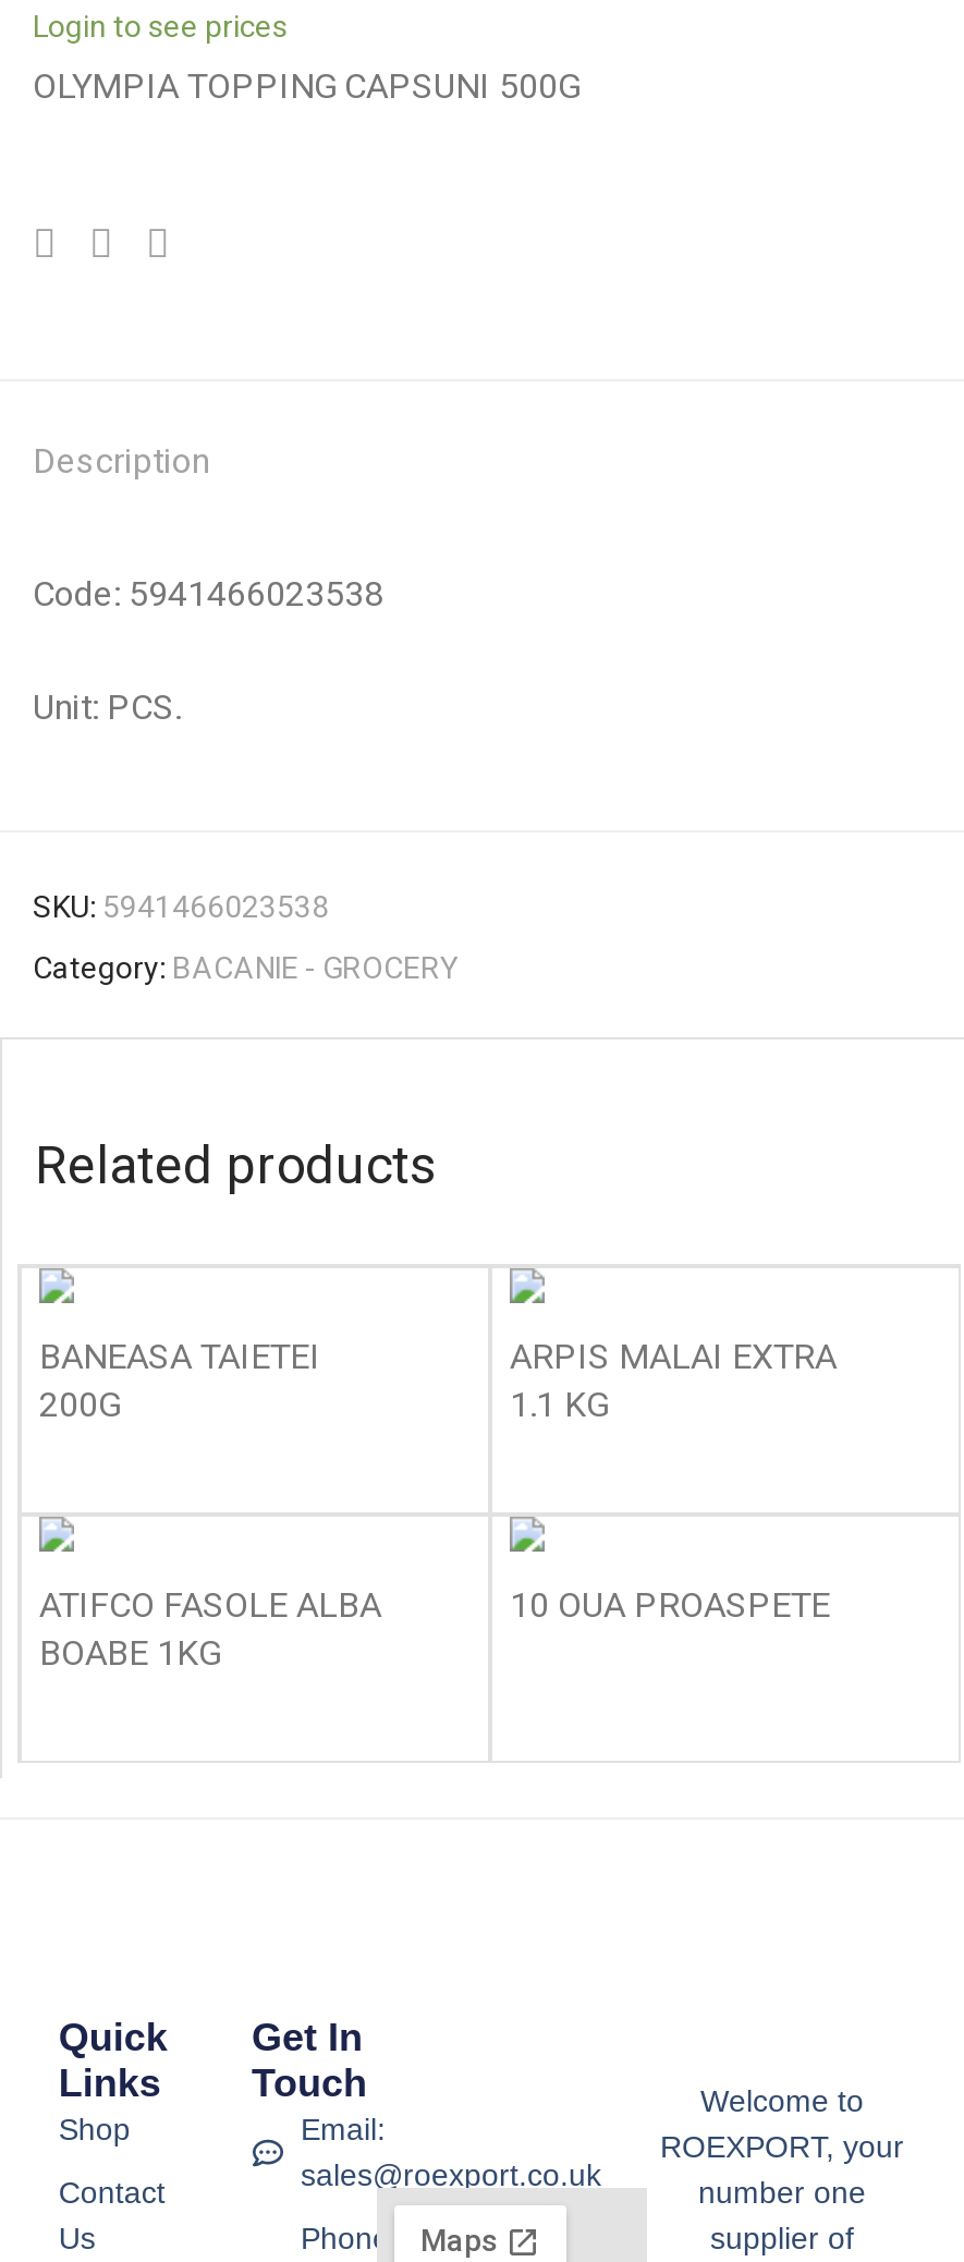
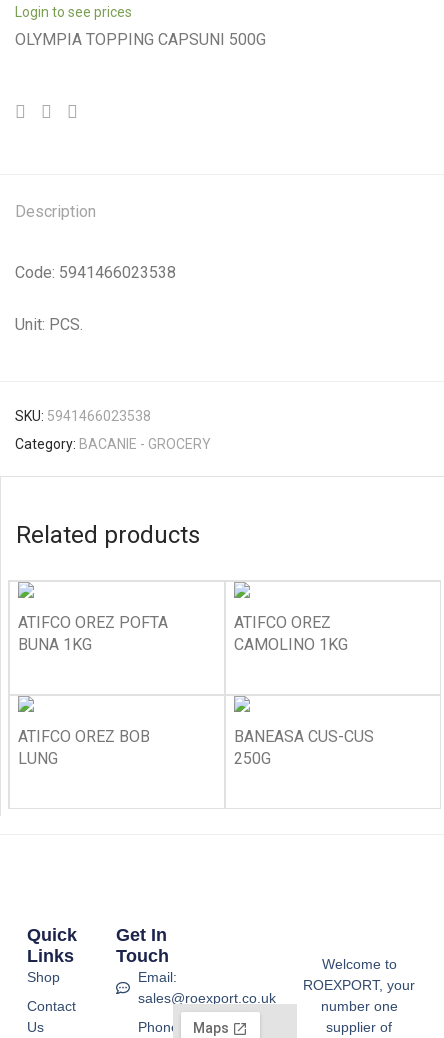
[39,1336,320,1425] BANEASA TAIETEI | 200G -> [18,613,168,654] ATIFCO OREZ POFTA | BUNA 1KG
[510,1336,837,1425] ARPIS MALAI EXTRA | 1.1 KG -> [234,613,348,654] ATIFCO OREZ | CAMOLINO 1KG
[39,1584,381,1674] ATIFCO FASOLE ALBA | BOABE 1KG -> [18,727,150,768] ATIFCO OREZ BOB | LUNG
[510,1584,830,1626] 10 OUA PROASPETE -> [234,727,374,768] BANEASA CUS-CUS | 250G

